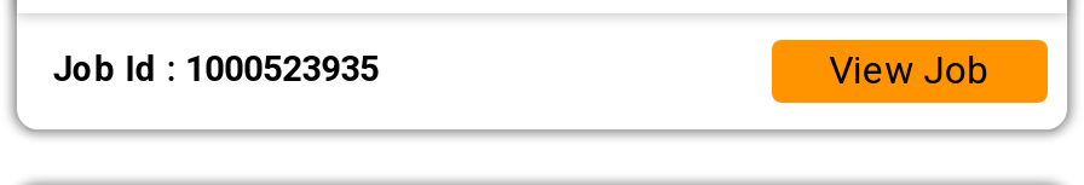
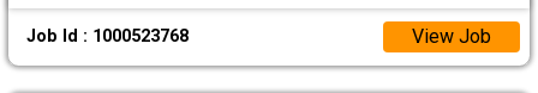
[53,51,379,92] Job Id : 1000523935 -> [26,27,188,47] Job Id : 1000523768

